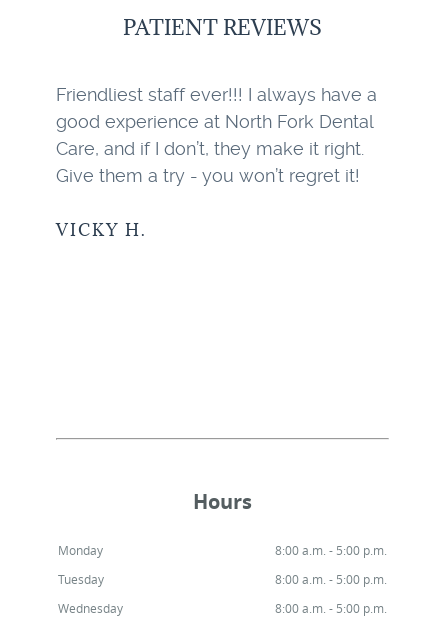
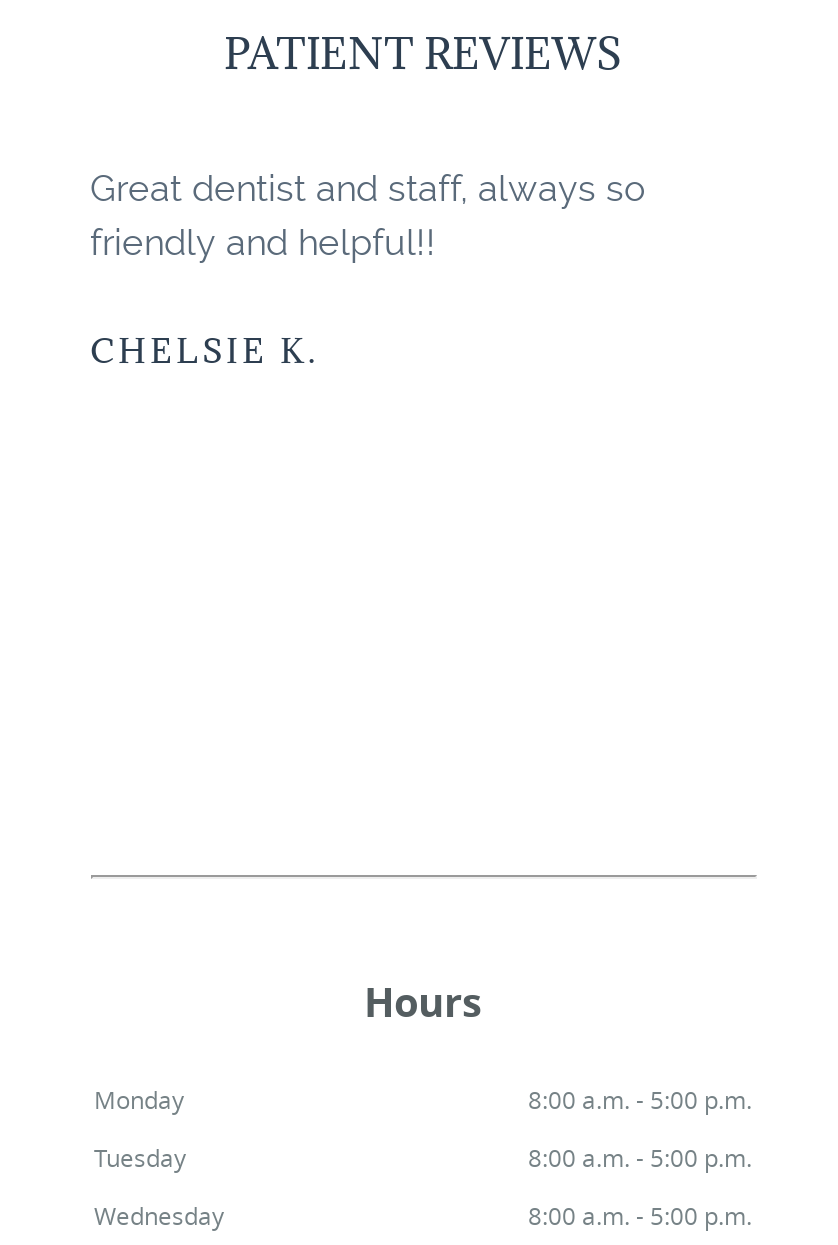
[55,84,376,186] Friendliest staff ever!!! I always have a | good experience at North Fork Dental | Care, and if I don’t, they make it right. | Give them a try - you won’t regret it! -> [90,167,646,263] Great dentist and staff, always so | friendly and helpful!!
[55,219,146,241] VICKY H. -> [90,329,320,373] CHELSIE K.

